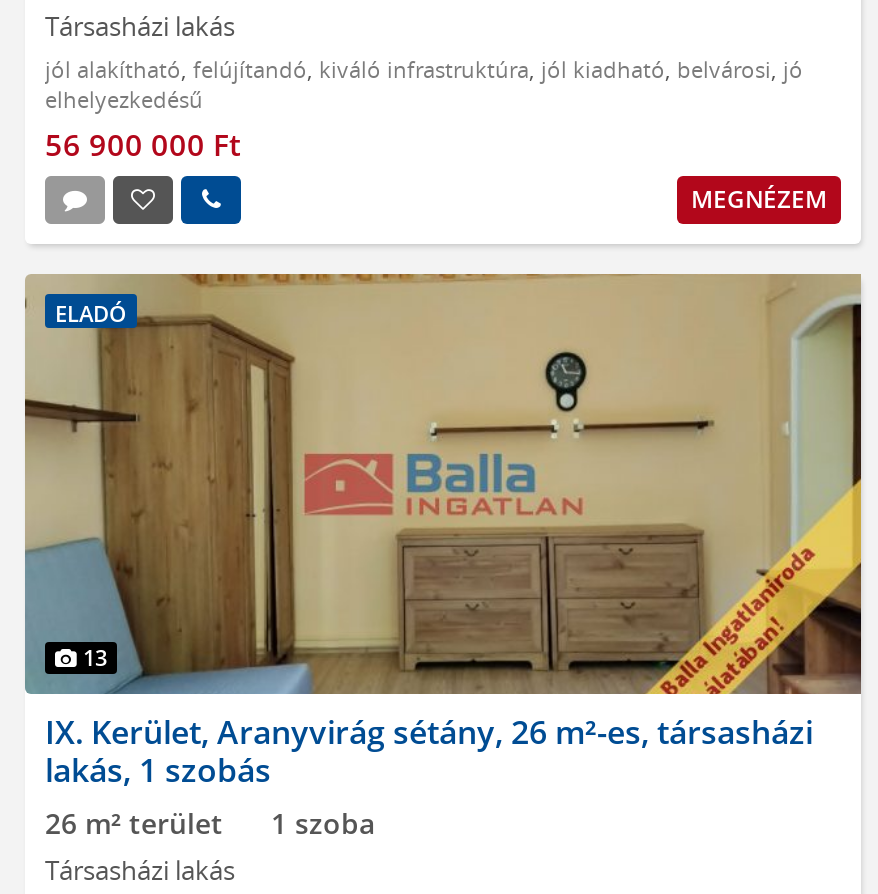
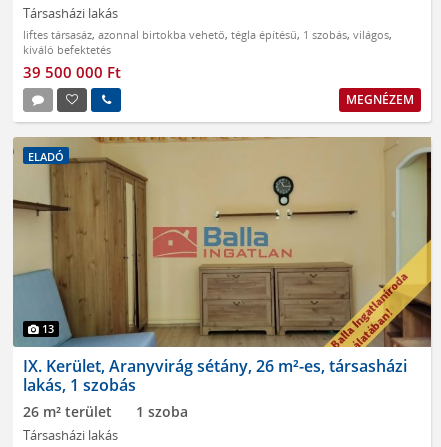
[45,54,803,164] jól alakítható, felújítandó, kiváló infrastruktúra, jól kiadható, belvárosi, jó | elhelyezkedésű | 56 900 000 Ft -> [23,27,392,82] liftes társasáz, azonnal birtokba vehető, tégla építésű, 1 szobás, világos, | kiváló befektetés | 39 500 000 Ft

